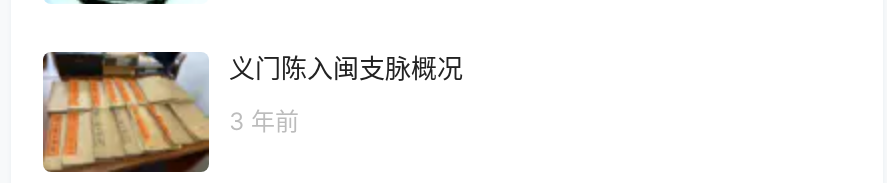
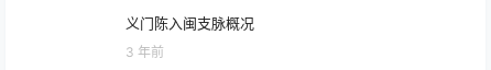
[41,50,211,174] [image] -> none

